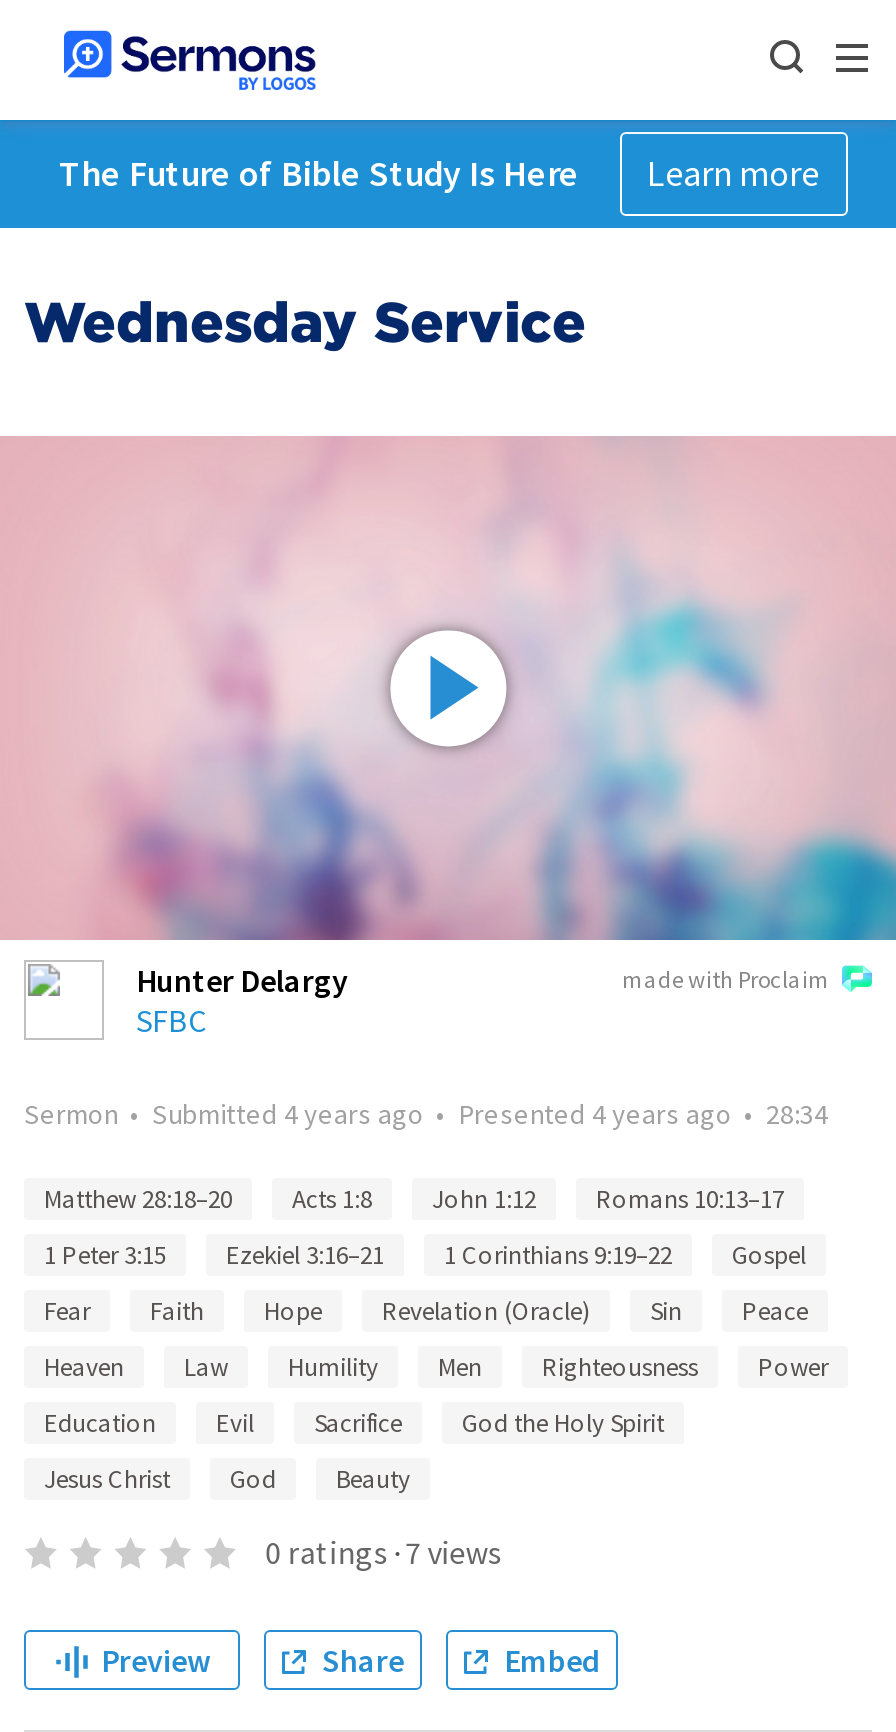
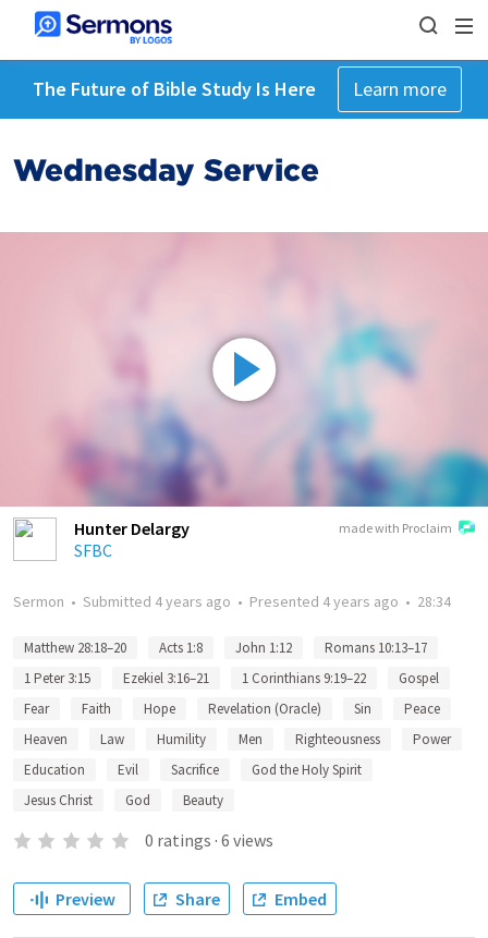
[265,1532,501,1572] 0 ratings · 7 views -> [145,829,273,851] 0 ratings · 6 views

